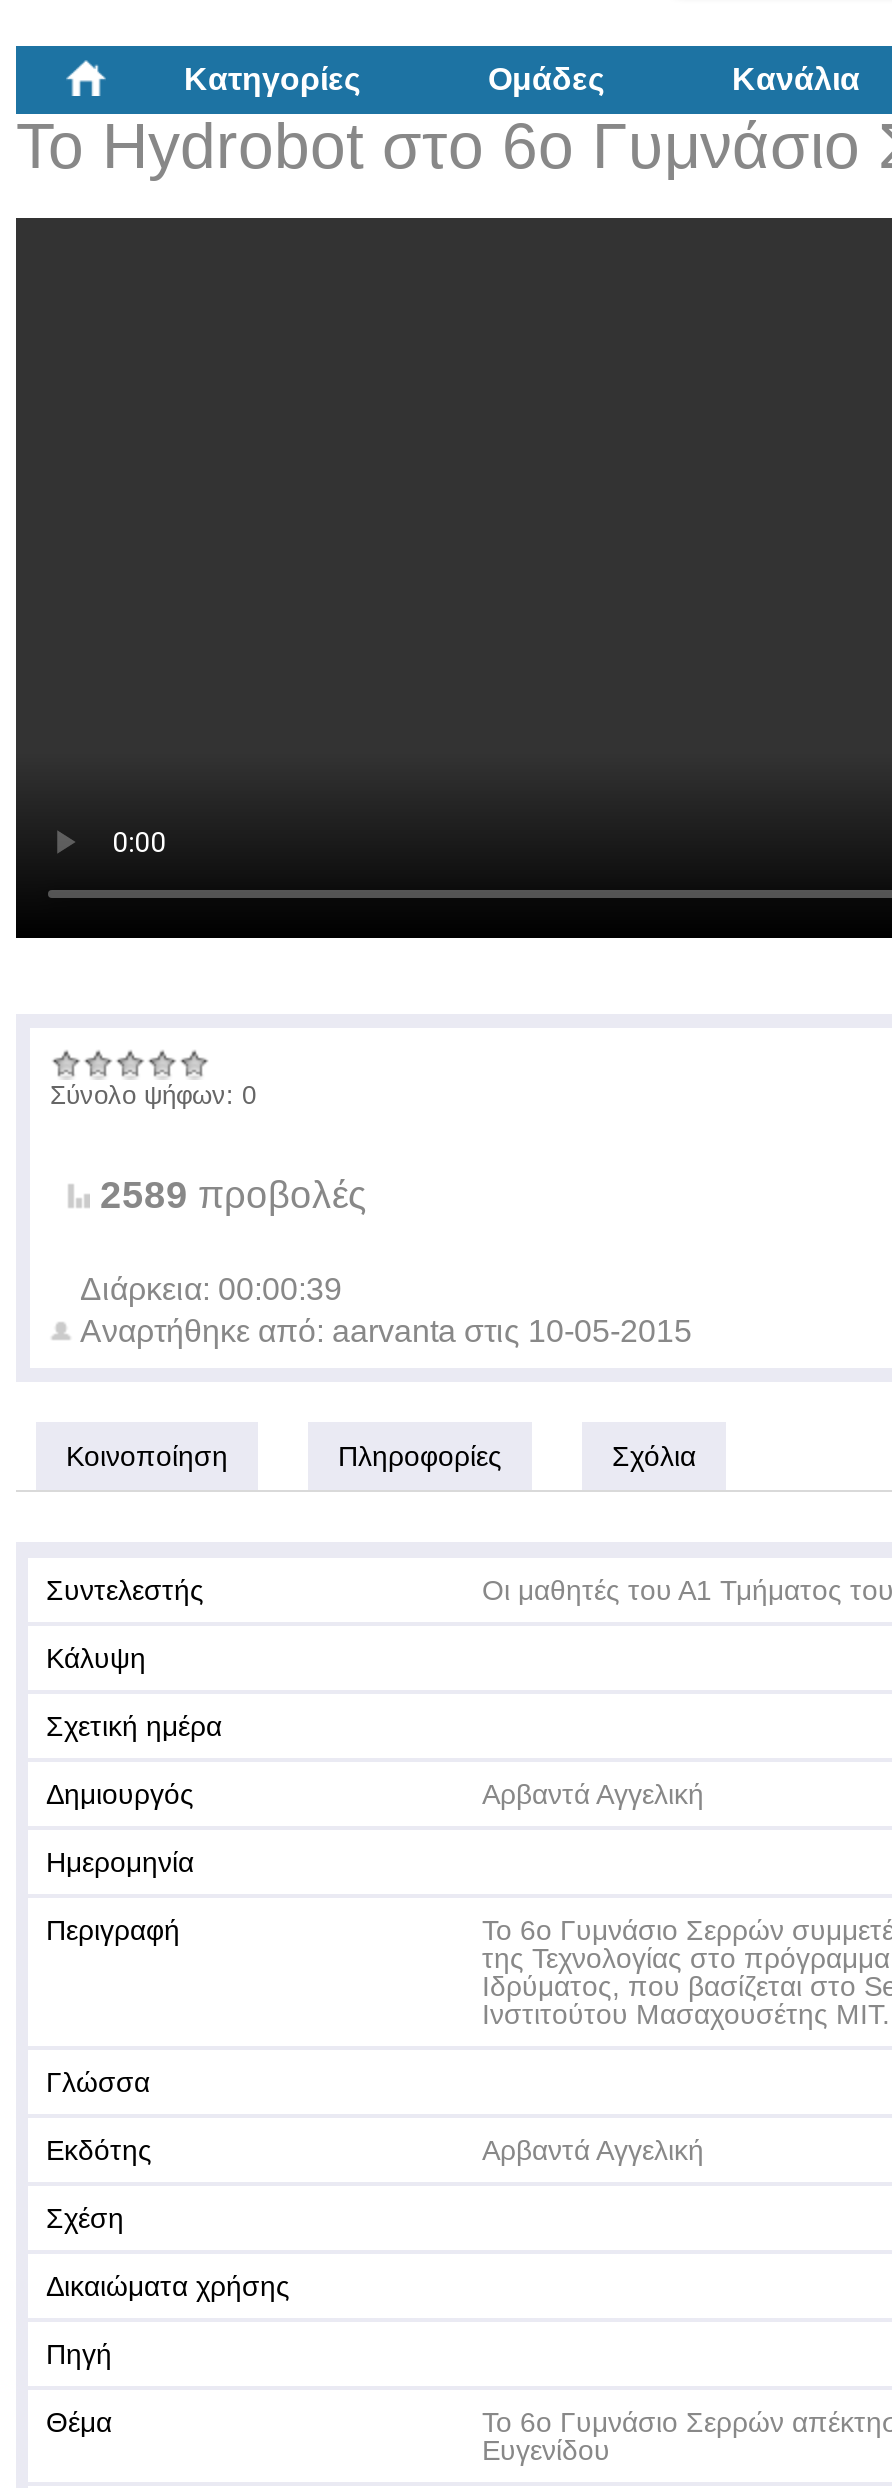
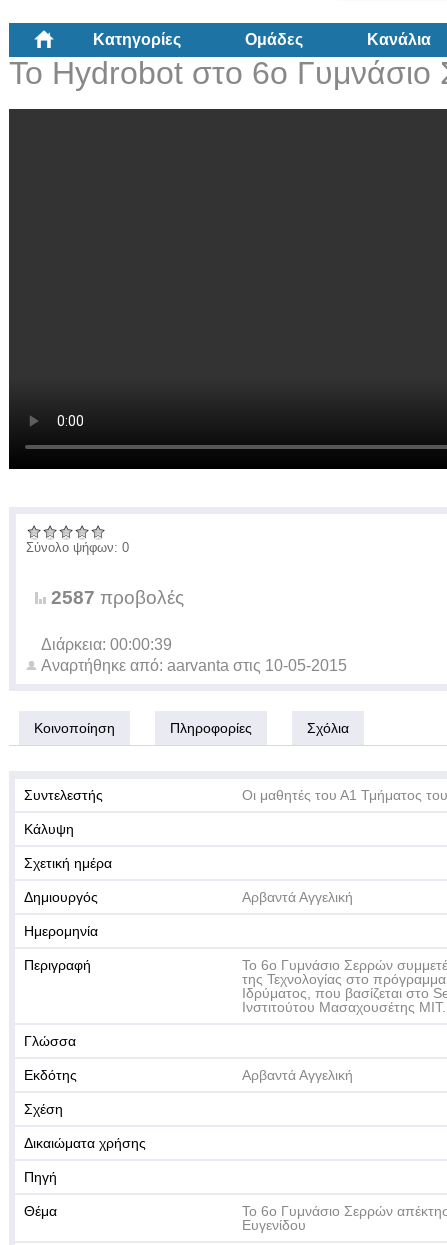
[100,1174,366,1216] 2589 προβολές -> [51,587,184,608] 2587 προβολές

